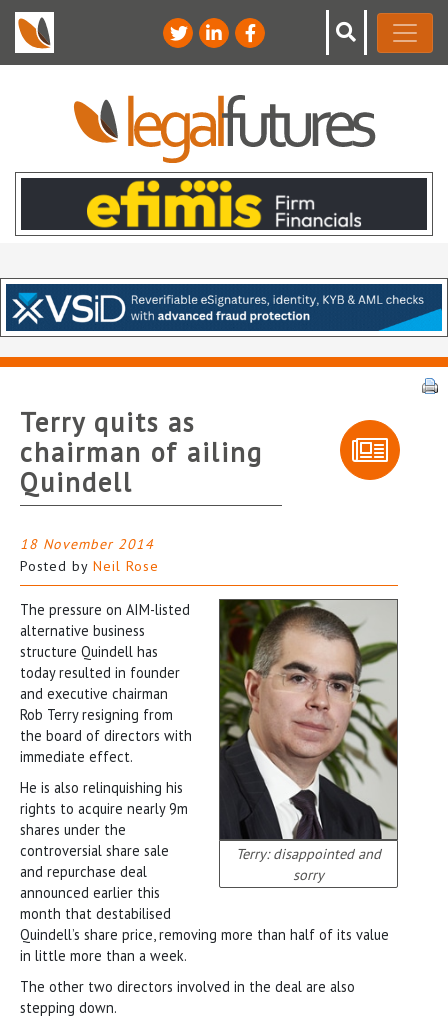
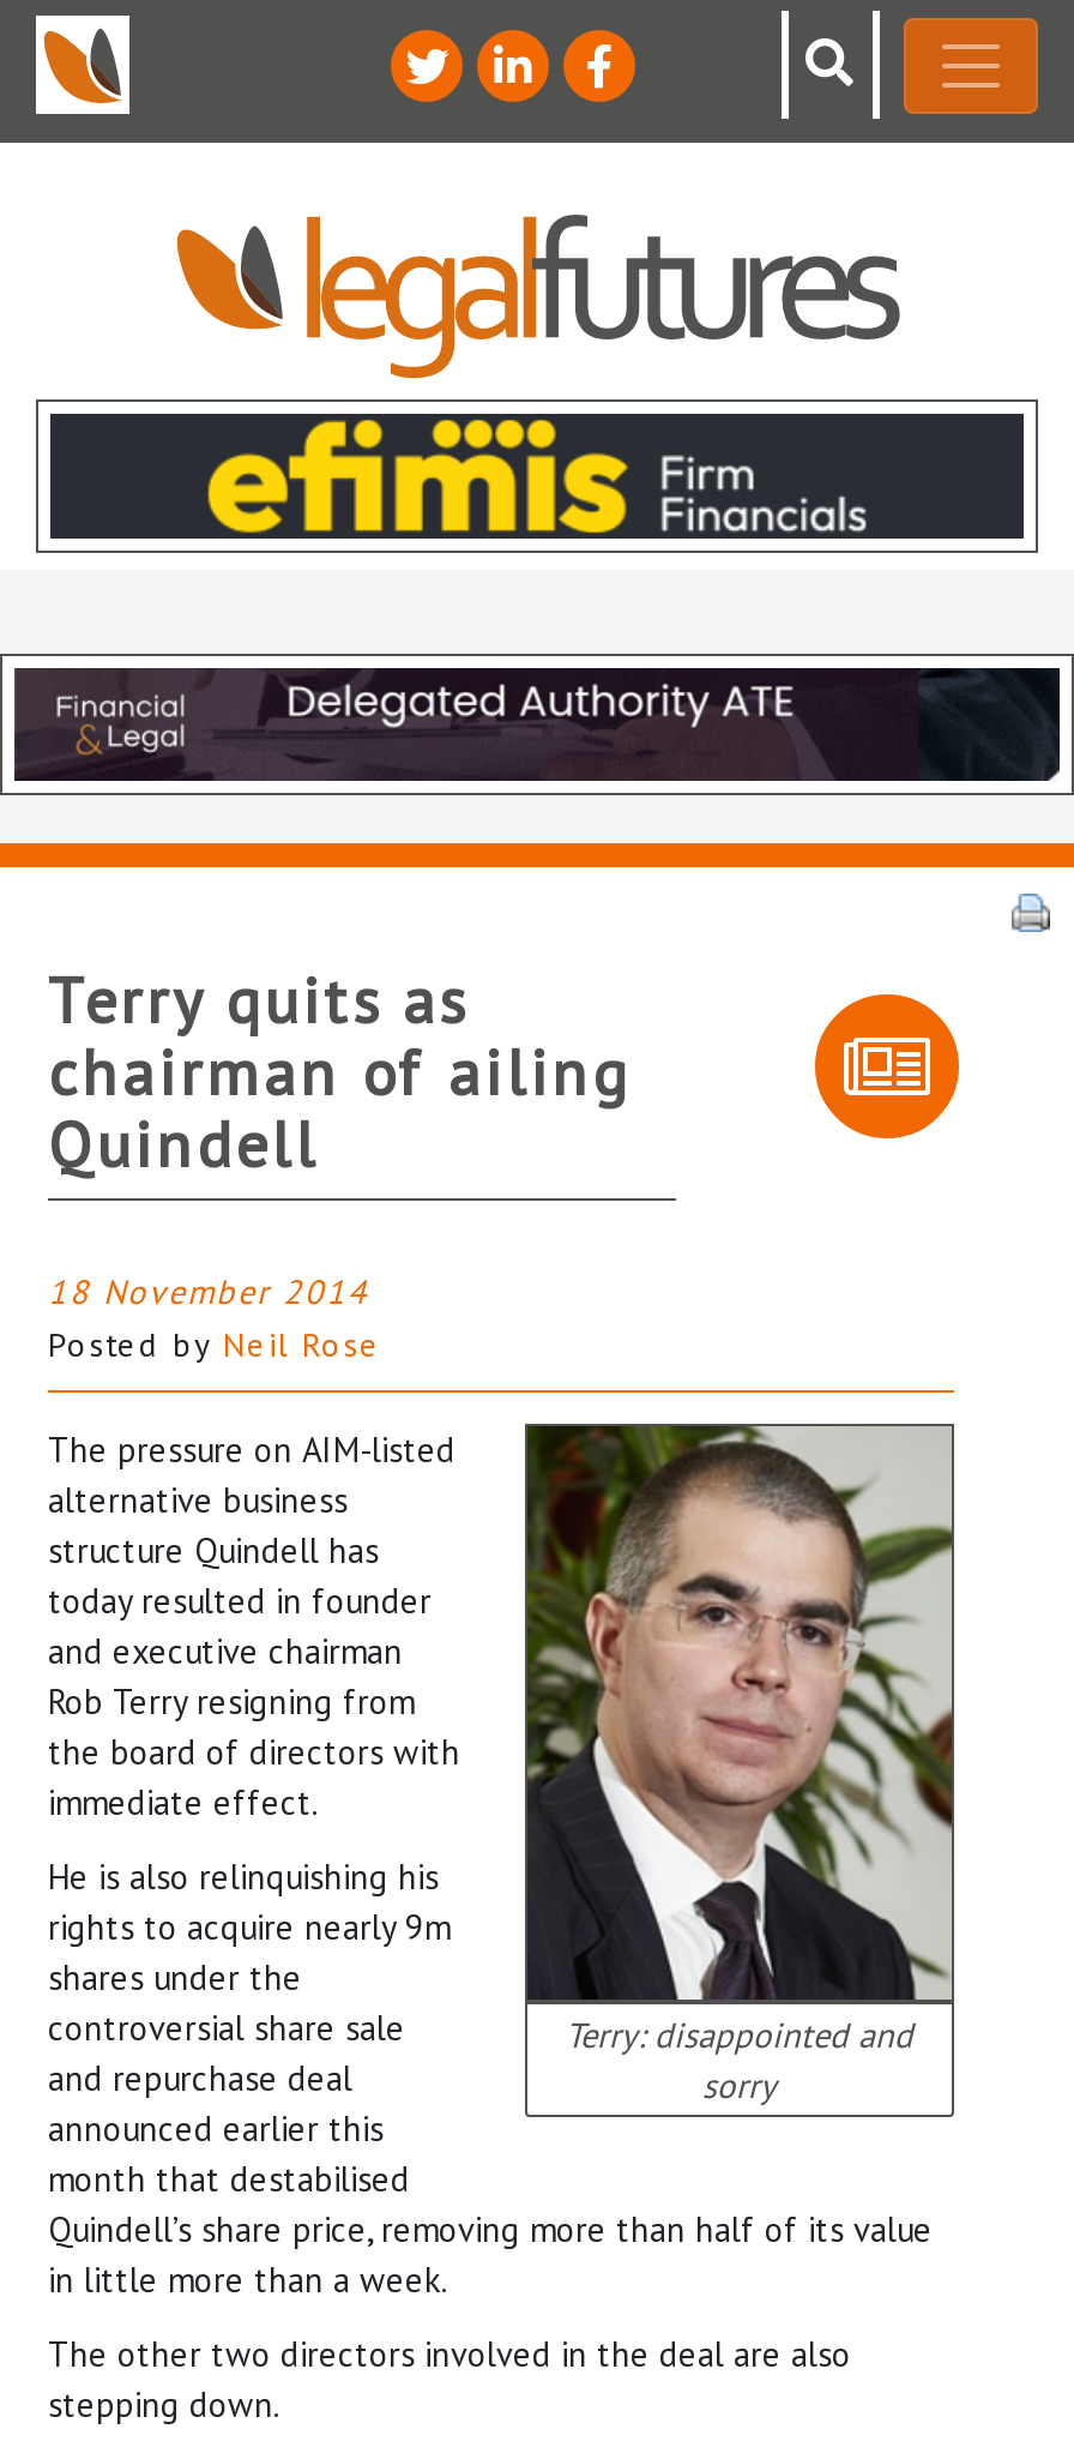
[6,284,443,332] [image] -> [14,668,1062,783] [image]

